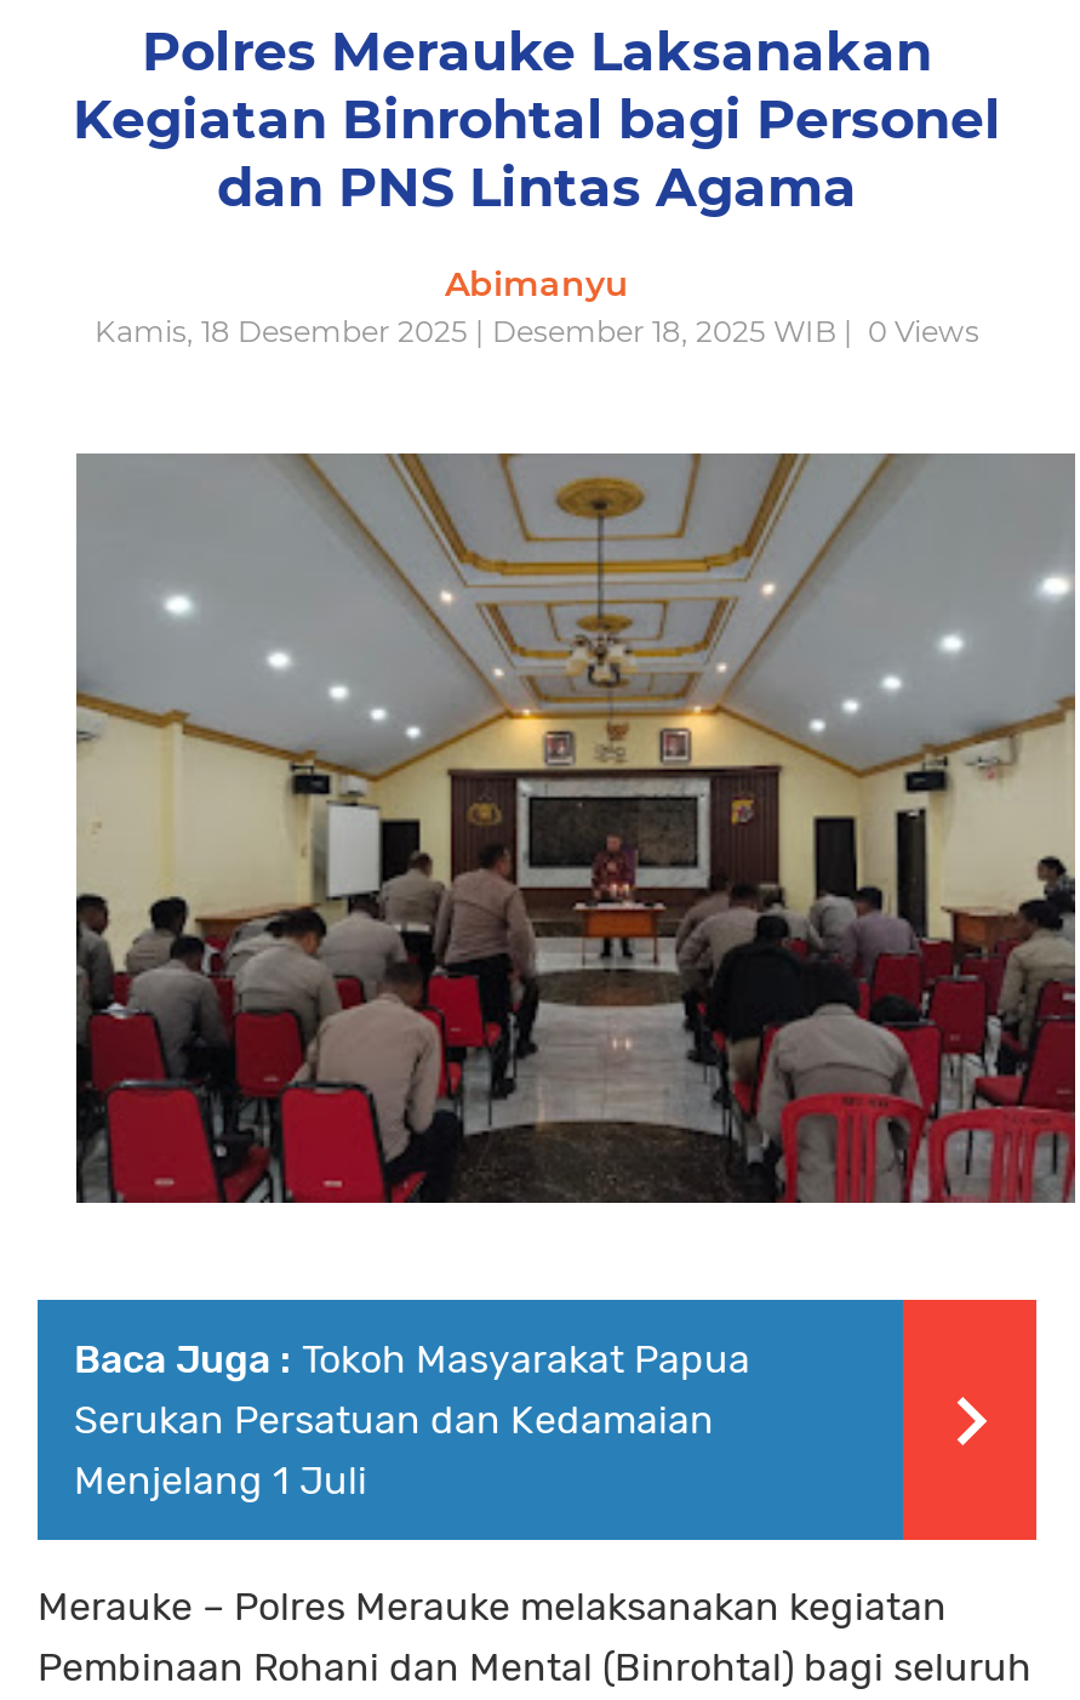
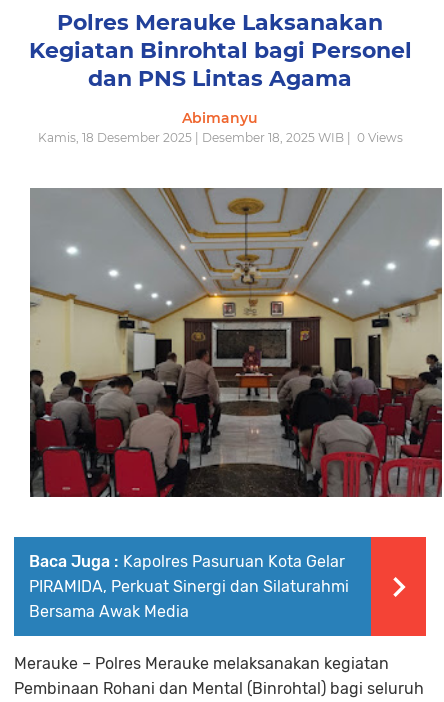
[74,1336,750,1504] Baca Juga : Tokoh Masyarakat Papua | Serukan Persatuan dan Kedamaian | Menjelang 1 Juli -> [29,552,349,621] Baca Juga : Kapolres Pasuruan Kota Gelar | PIRAMIDA, Perkuat Sinergi dan Silaturahmi | Bersama Awak Media

